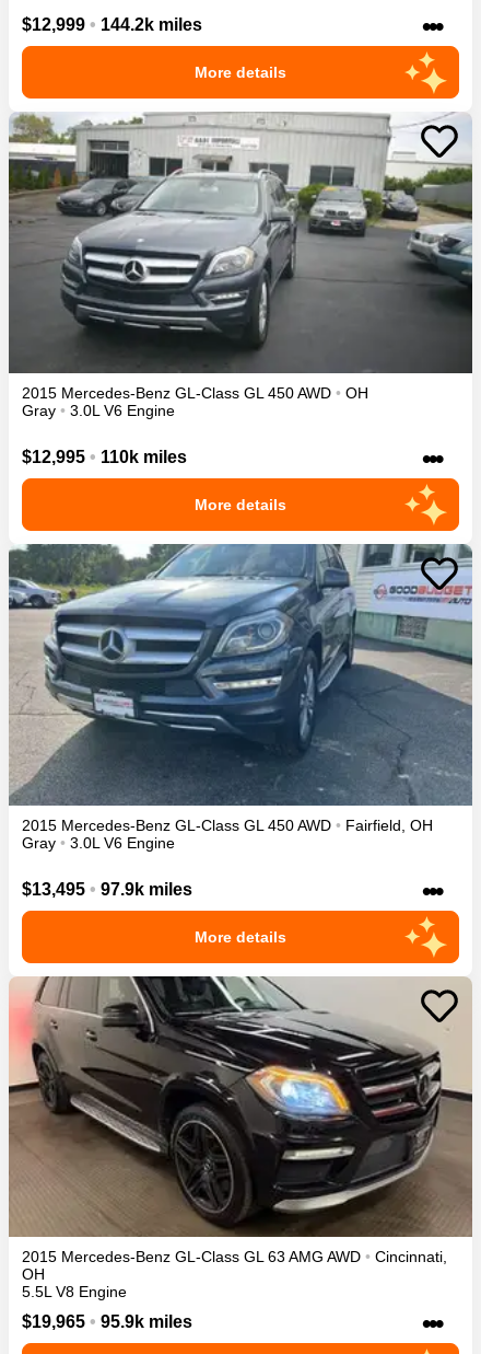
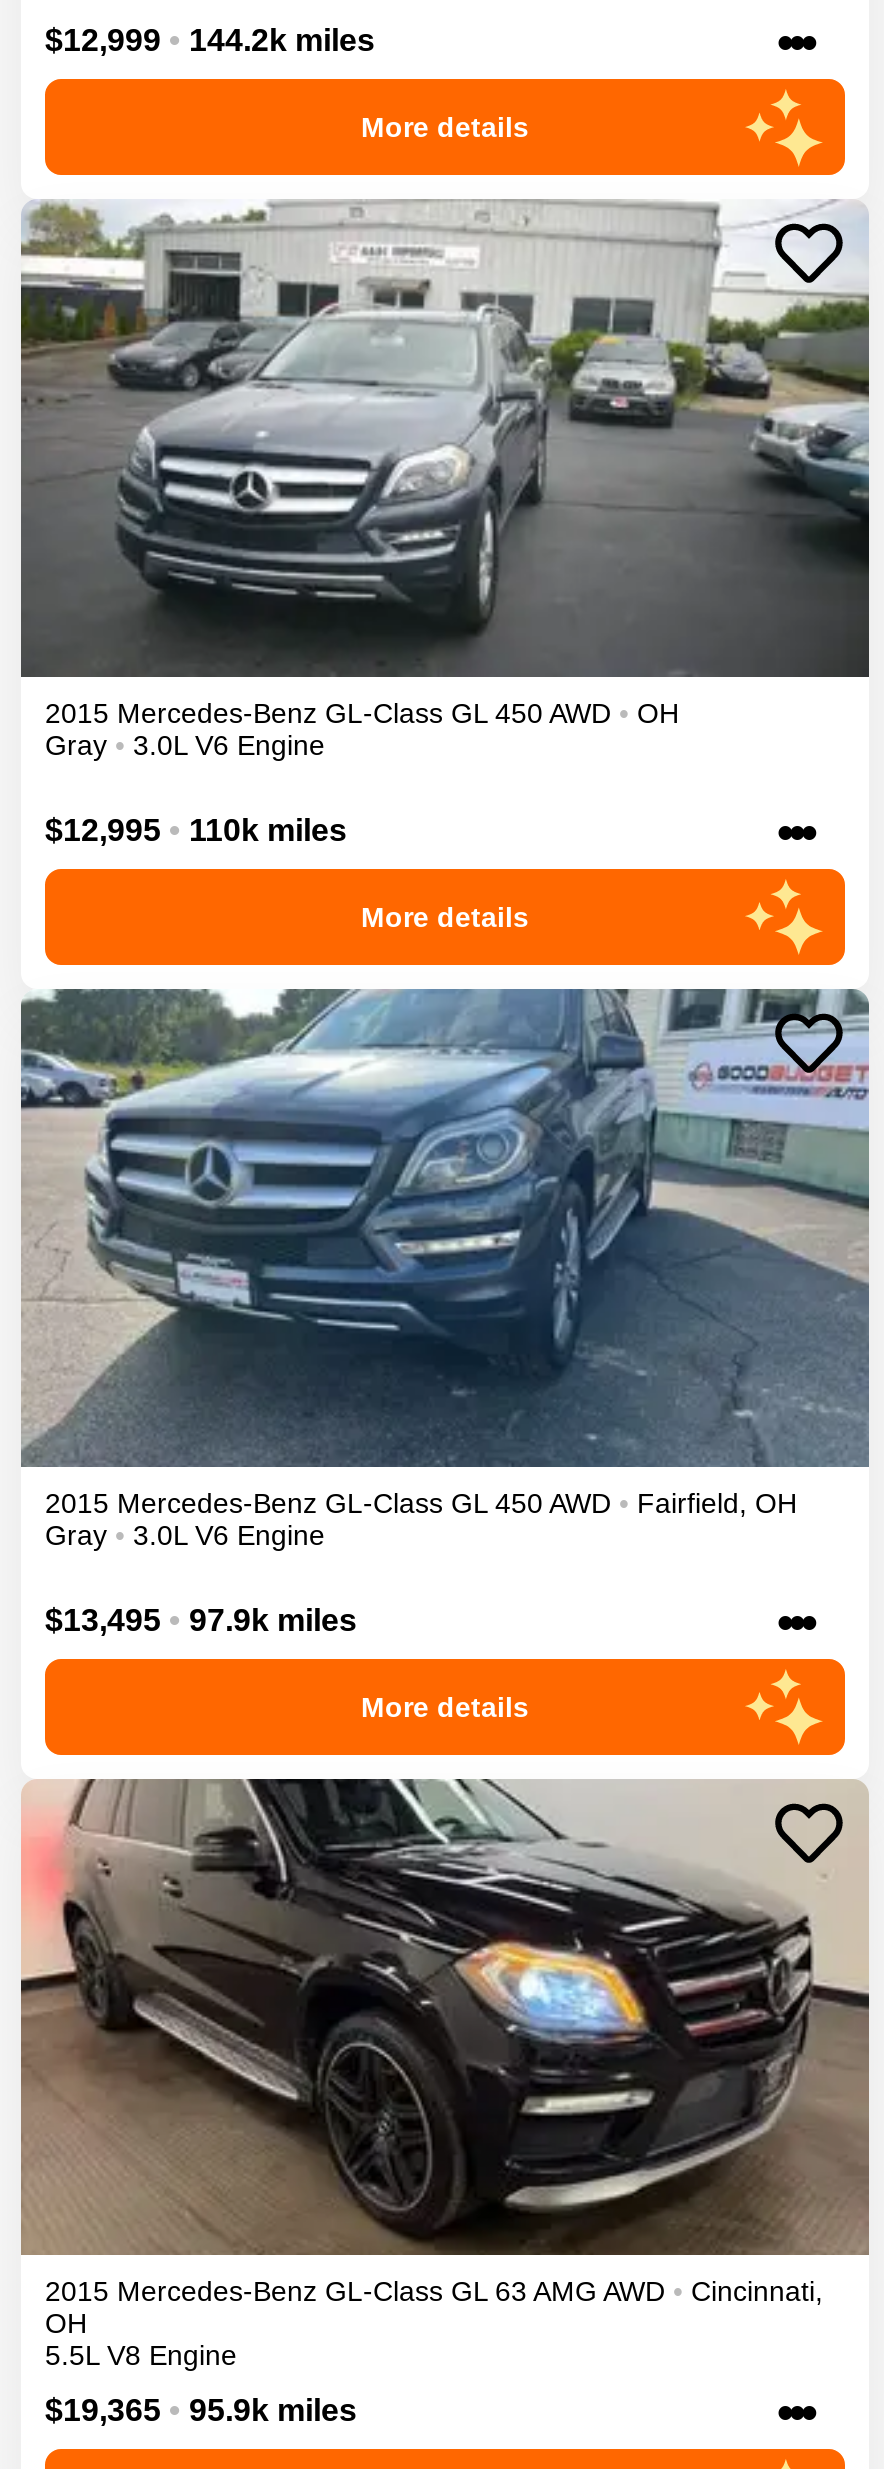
[22,1312,192,1331] $19,965 • 95.9k miles -> [45,2393,357,2427] $19,365 • 95.9k miles

